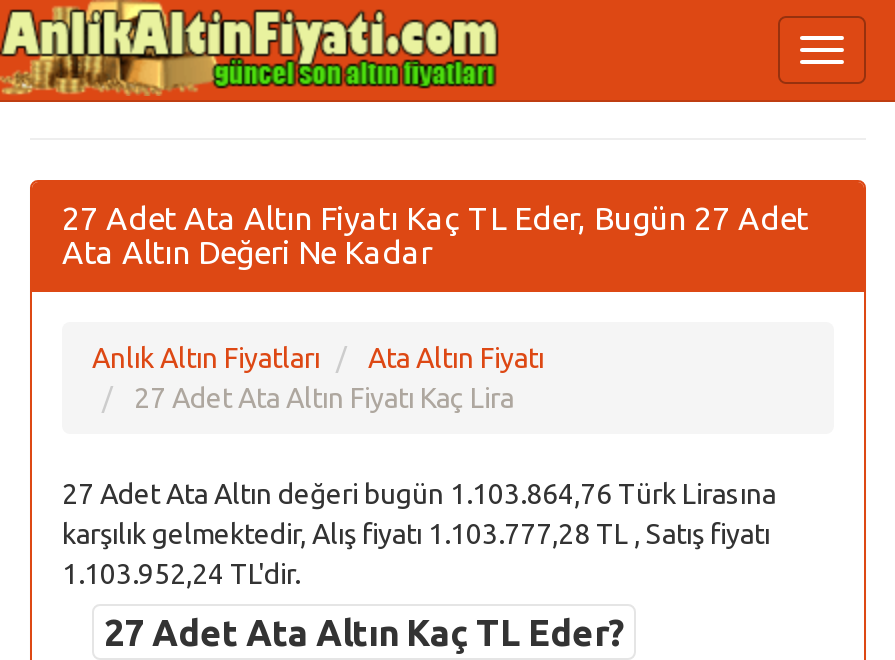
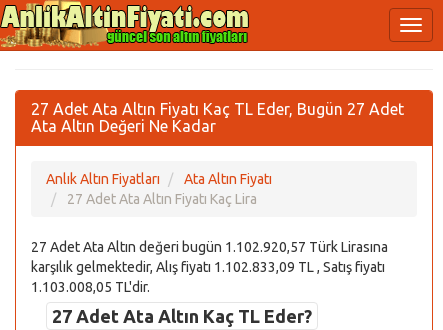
[62,478,776,510] 27 Adet Ata Altın değeri bugün 1.103.864,76 Türk Lirasına -> [31,239,388,255] 27 Adet Ata Altın değeri bugün 1.102.920,57 Türk Lirasına
[62,518,770,550] karşılık gelmektedir, Alış fiyatı 1.103.777,28 TL , Satış fiyatı -> [31,259,385,275] karşılık gelmektedir, Alış fiyatı 1.102.833,09 TL , Satış fiyatı
[62,558,300,590] 1.103.952,24 TL'dir. -> [31,279,150,295] 1.103.008,05 TL'dir.

